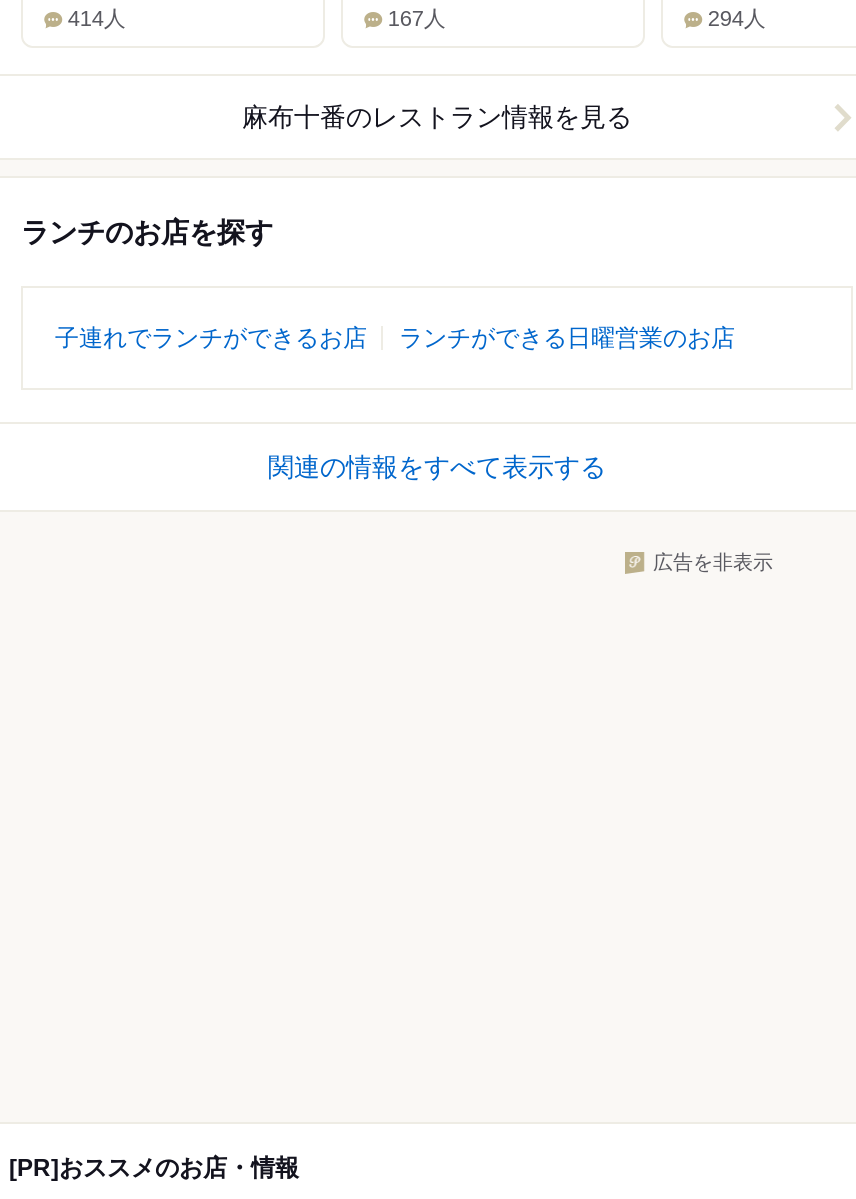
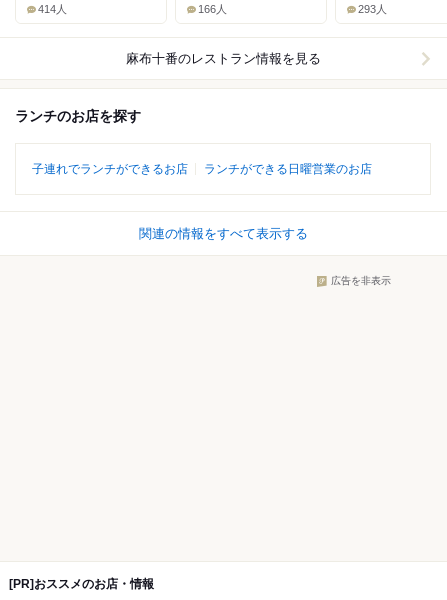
[388,7,446,31] 167人 -> [198,3,227,15] 166人
[708,7,766,31] 294人 -> [358,3,387,15] 293人

